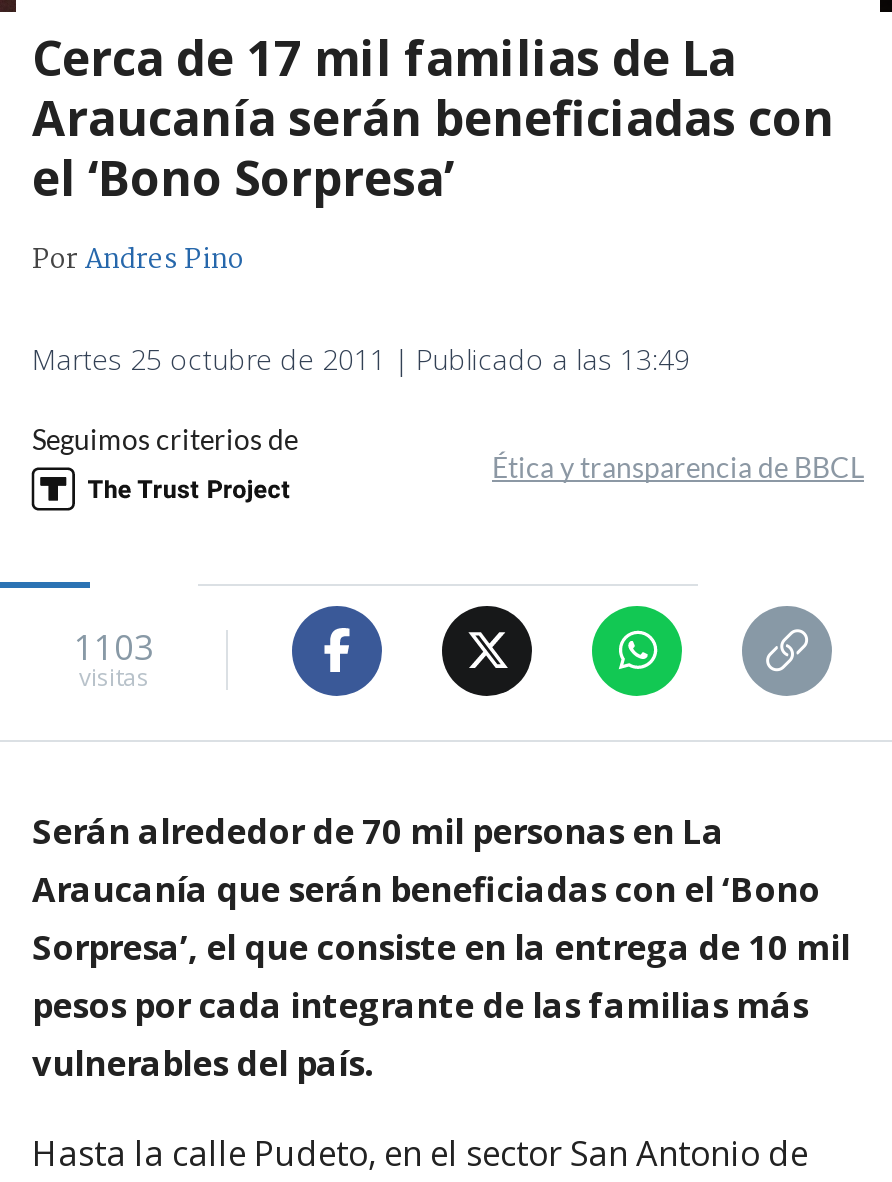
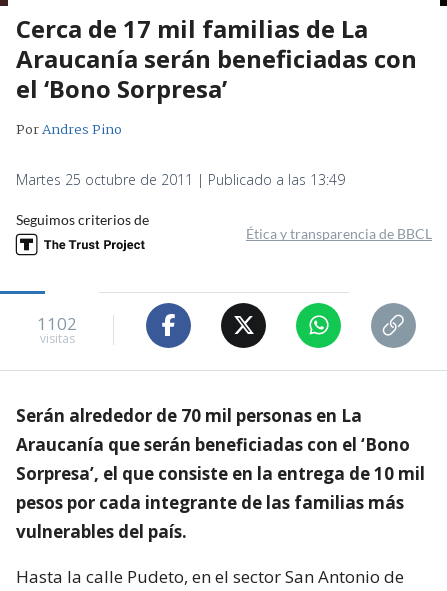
[74,625,154,671] 1103 -> [37,312,77,335] 1102

